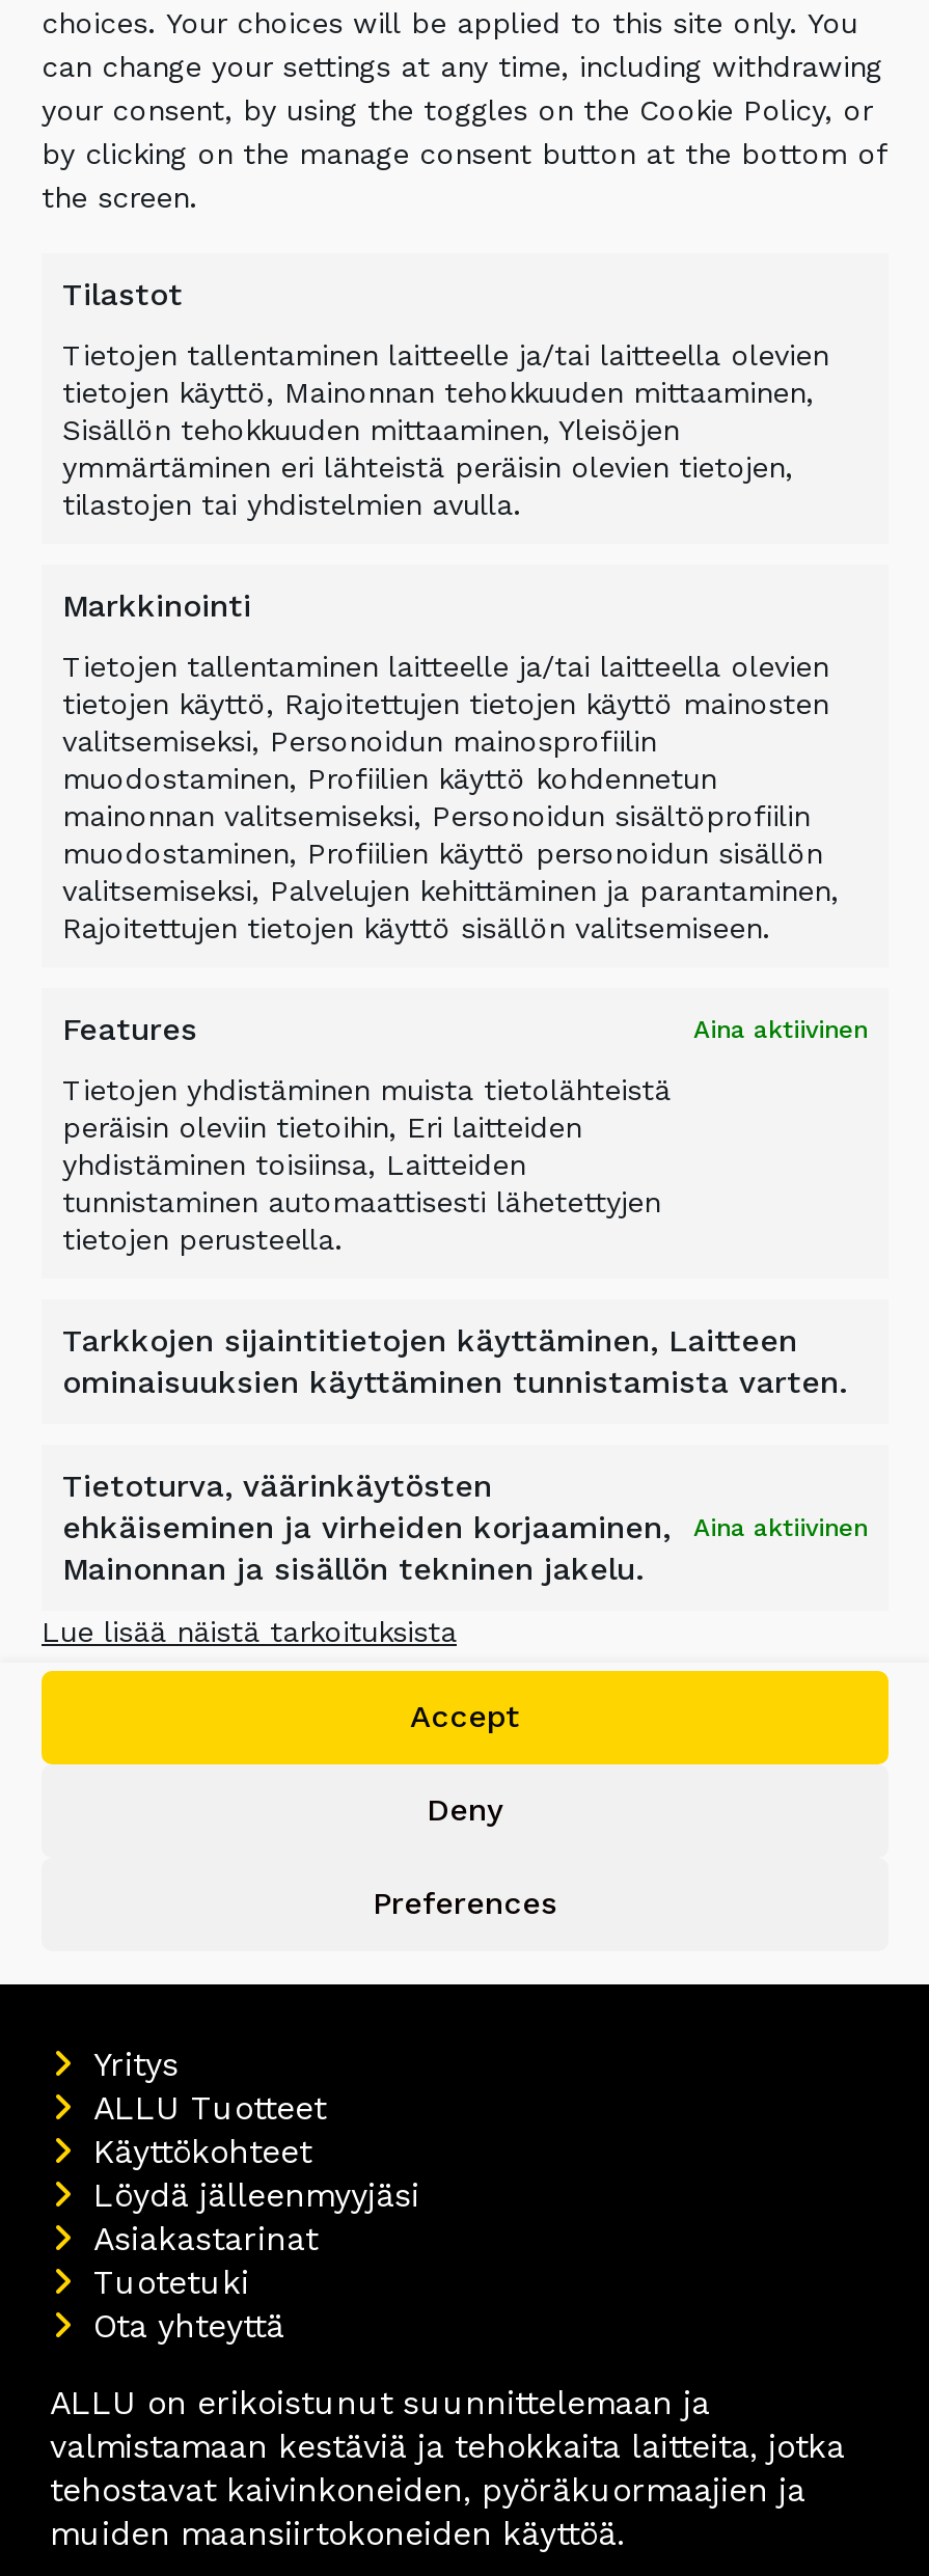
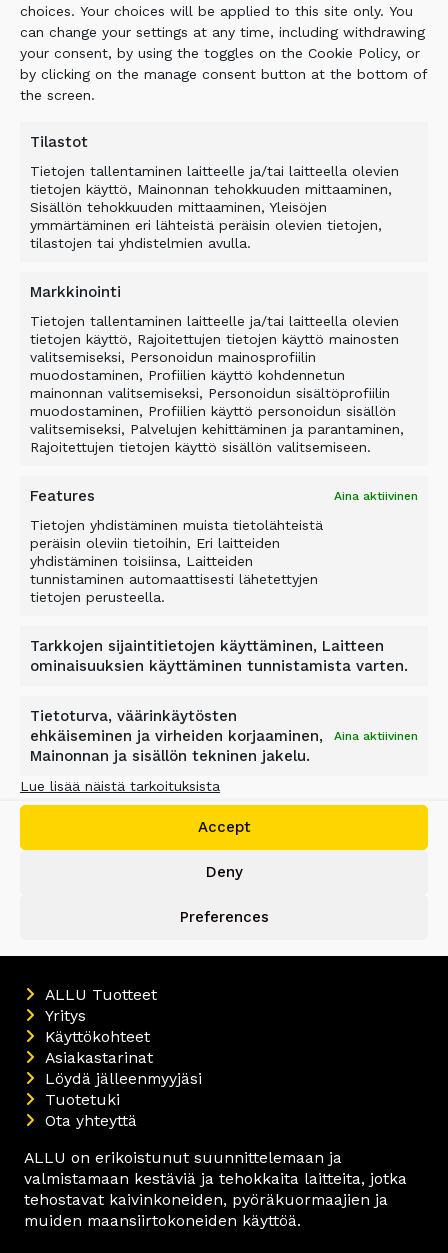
moved [93,2045,179,2085] -> [45,1006,86,1025]: Yritys
moved [93,2089,326,2128] -> [45,985,157,1004]: ALLU Tuotteet
moved [93,2176,419,2215] -> [45,1069,202,1088]: Löydä jälleenmyyjäsi
moved [93,2220,318,2259] -> [45,1048,153,1067]: Asiakastarinat

